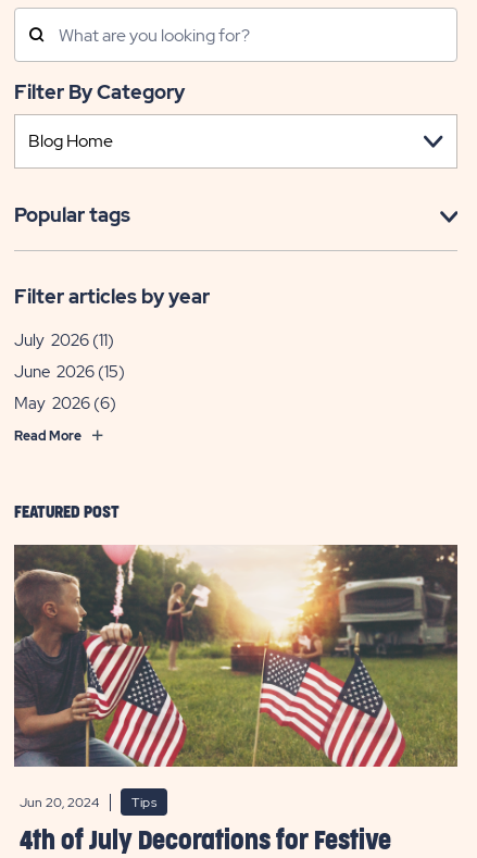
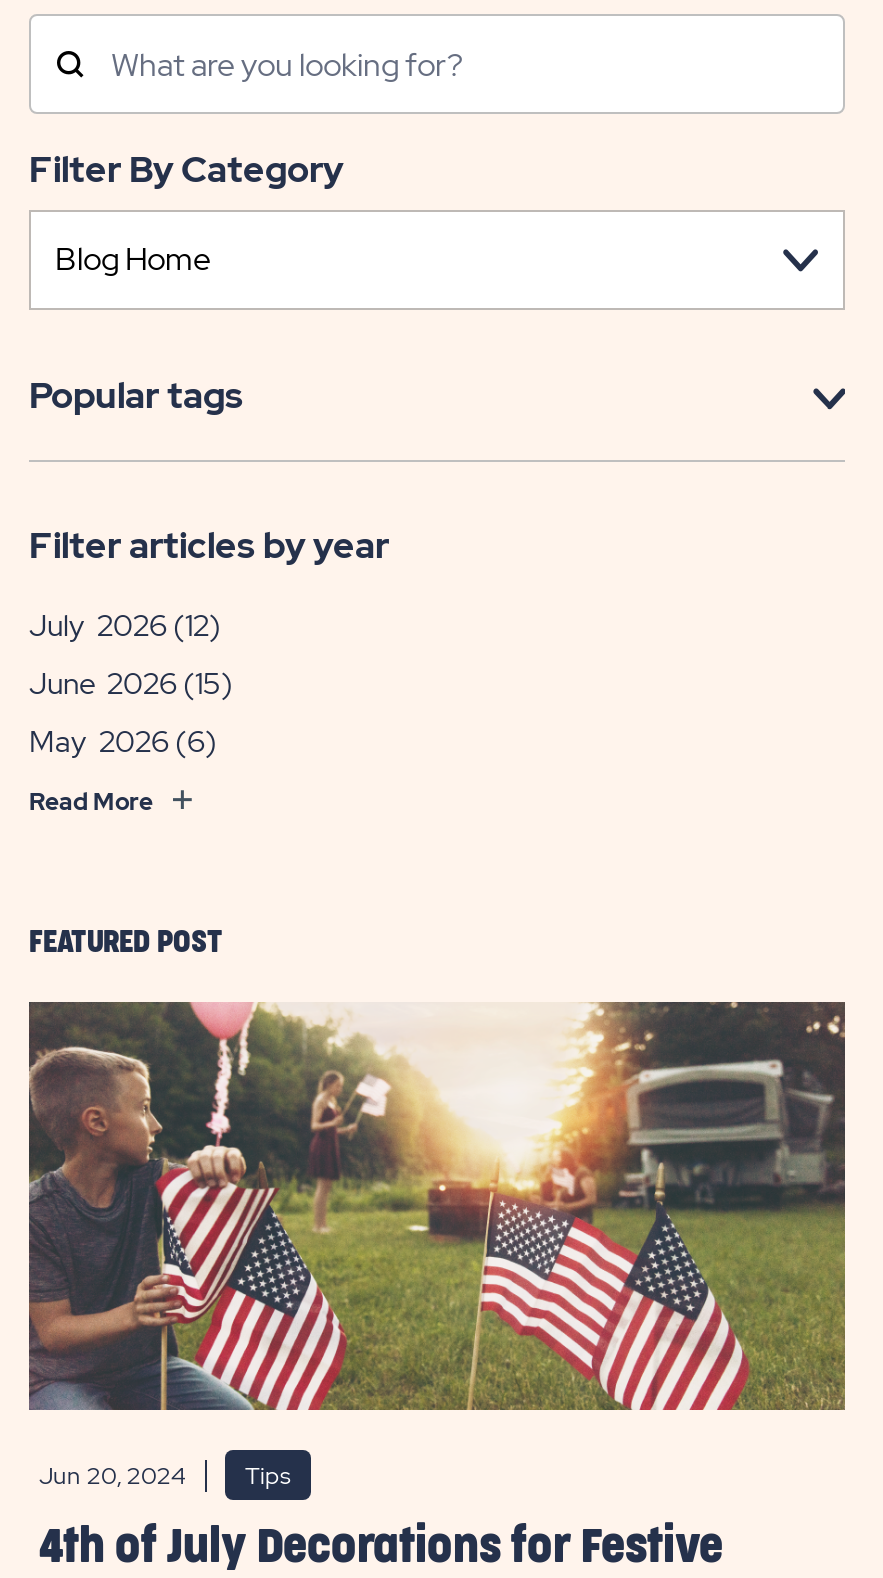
[14,329,114,351] July 2026 (11) -> [29,606,221,646] July 2026 (12)

